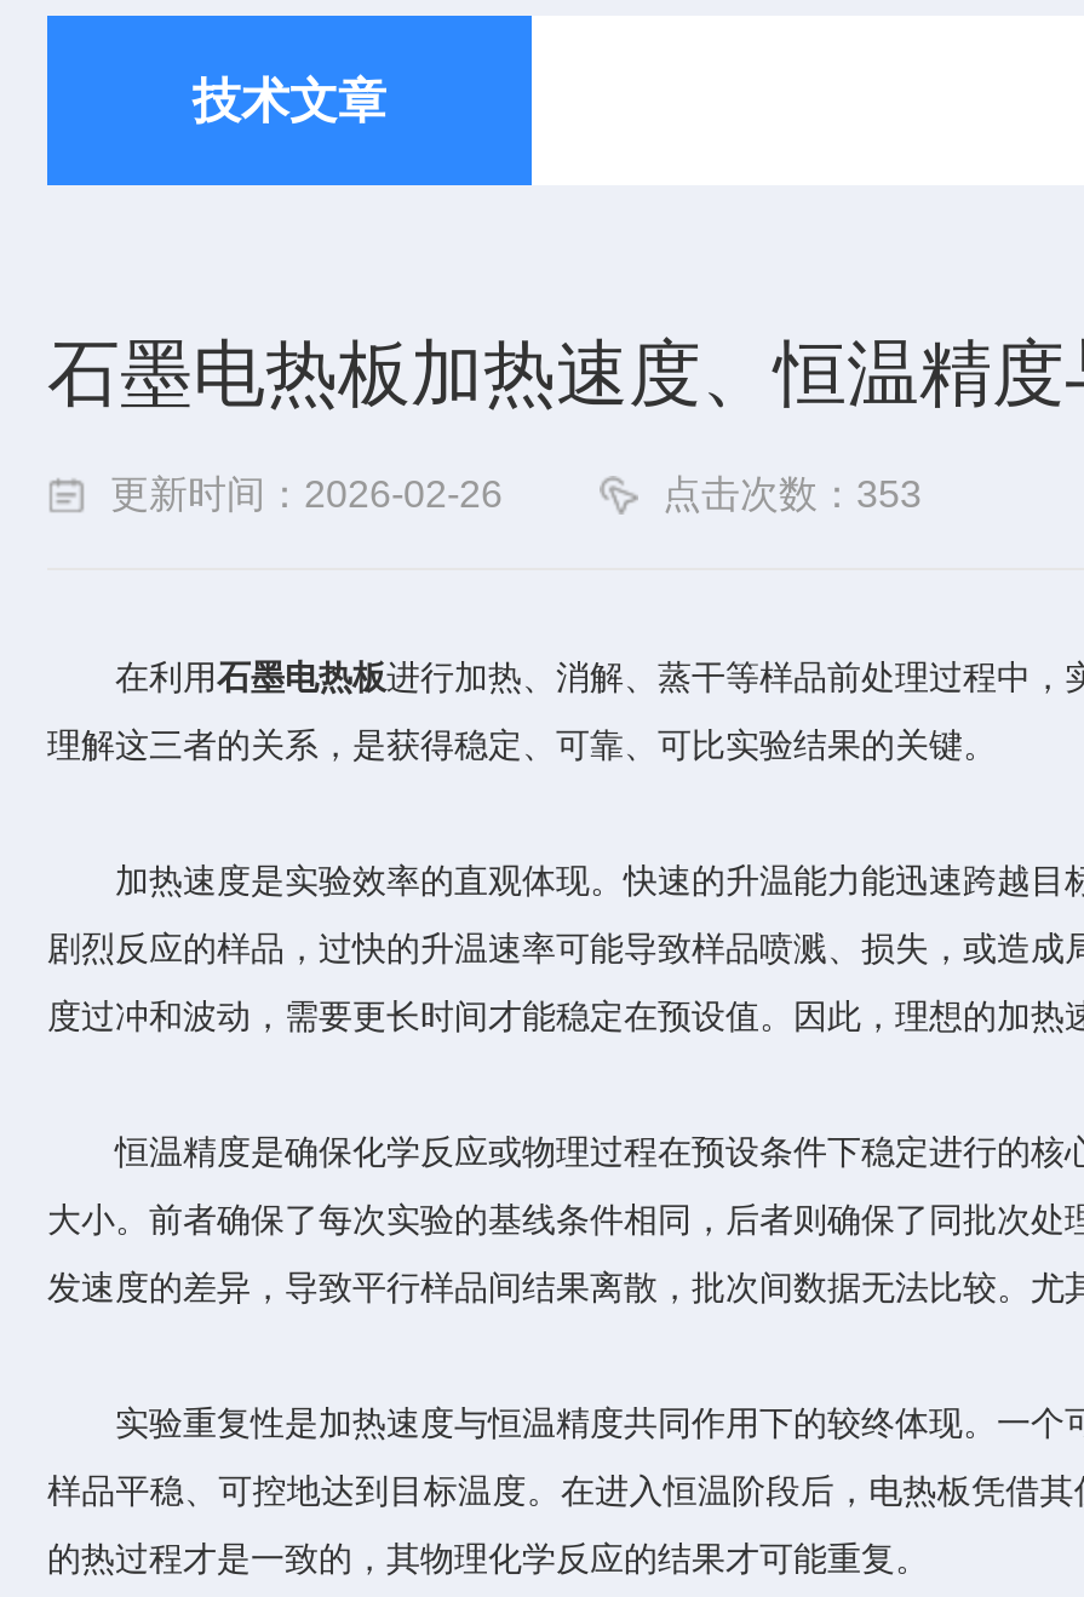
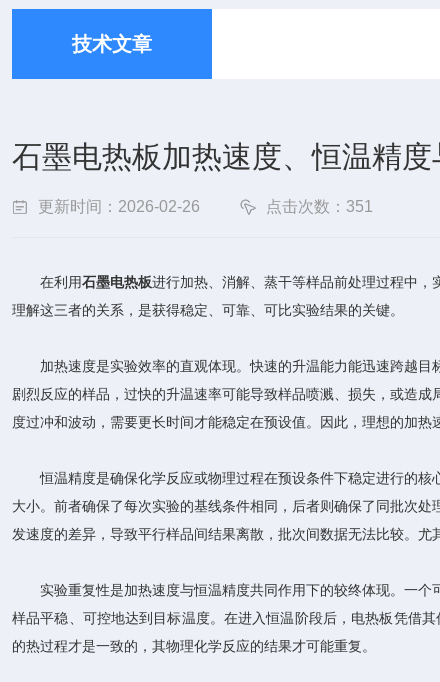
[663,473,922,515] 点击次数：353 -> [266,198,373,215] 点击次数：351

